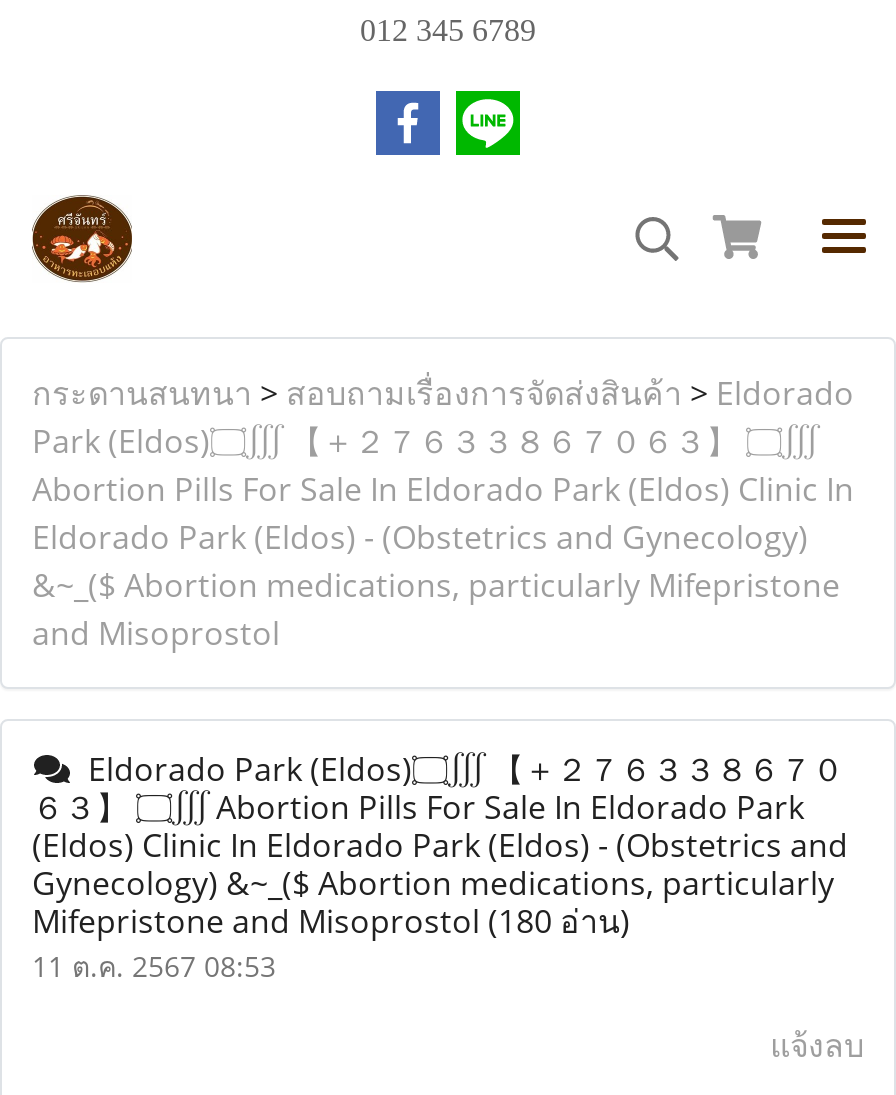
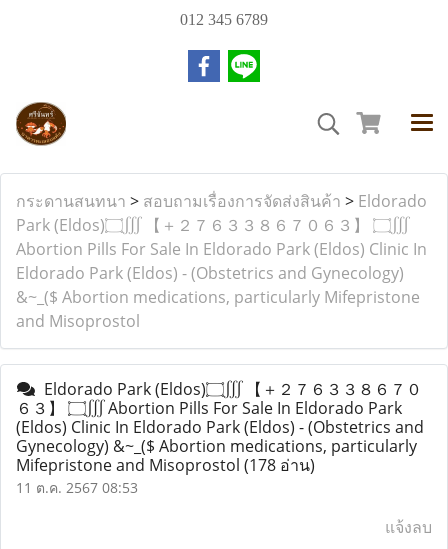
[32,899,630,943] Mifepristone and Misoprostol (180 อ่าน) -> [16,454,315,476] Mifepristone and Misoprostol (178 อ่าน)

